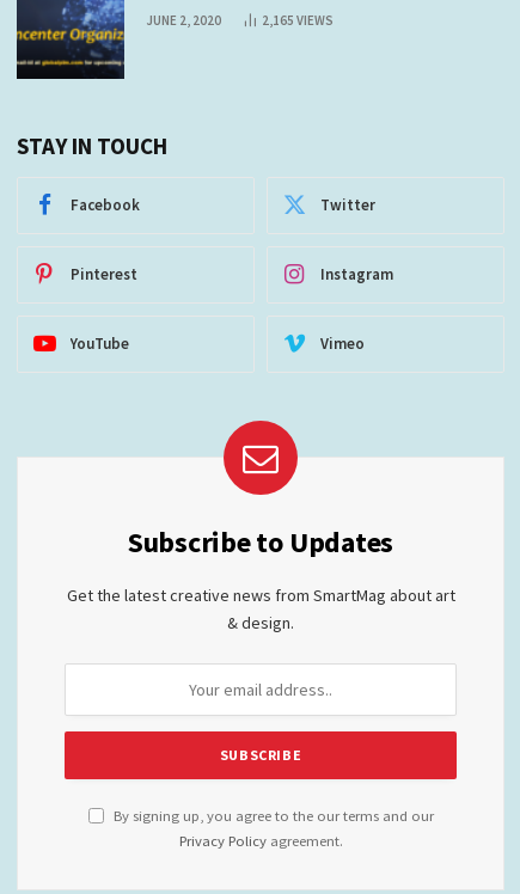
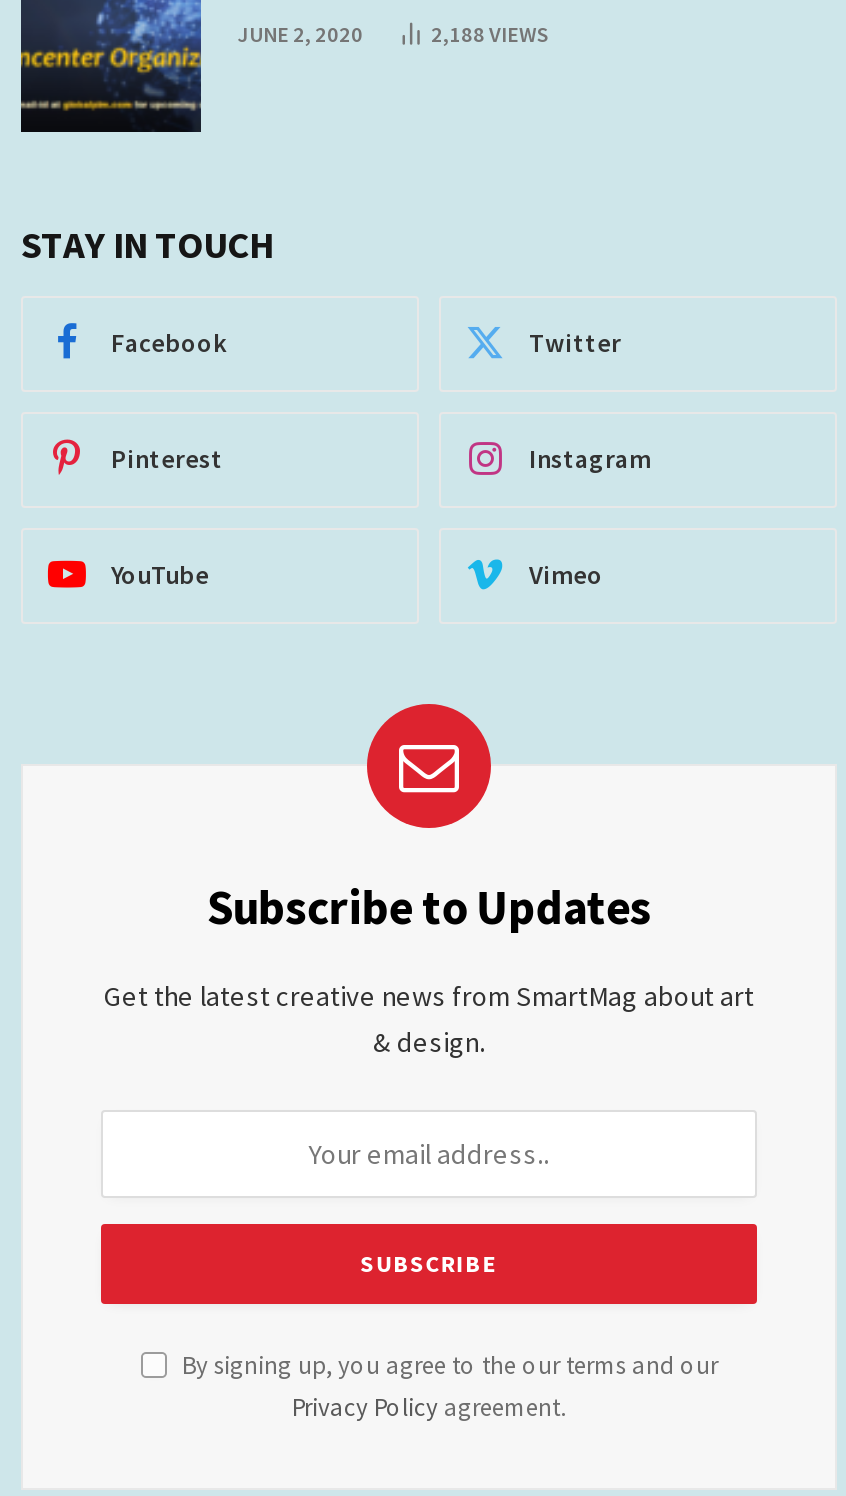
[262,12,334,29] 2,165 VIEWS -> [431,20,551,48] 2,188 VIEWS

